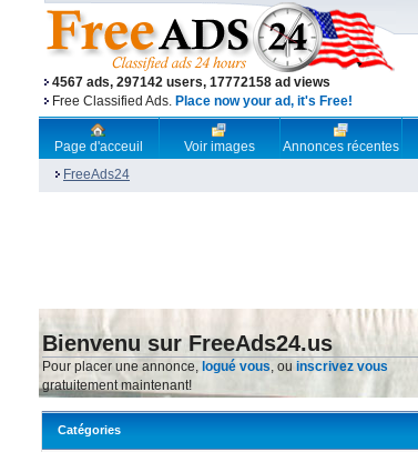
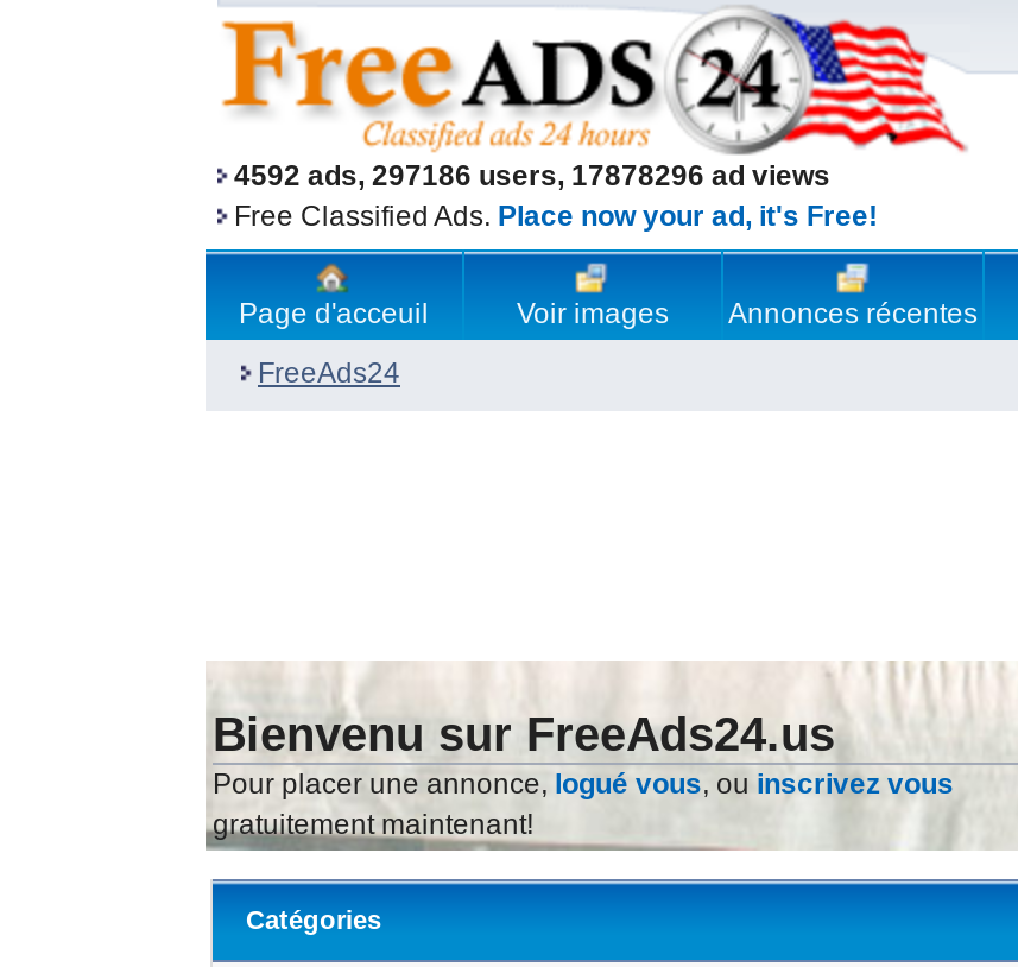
[52,74,330,90] 4567 ads, 297142 users, 17772158 ad views -> [234,159,830,192] 4592 ads, 297186 users, 17878296 ad views

